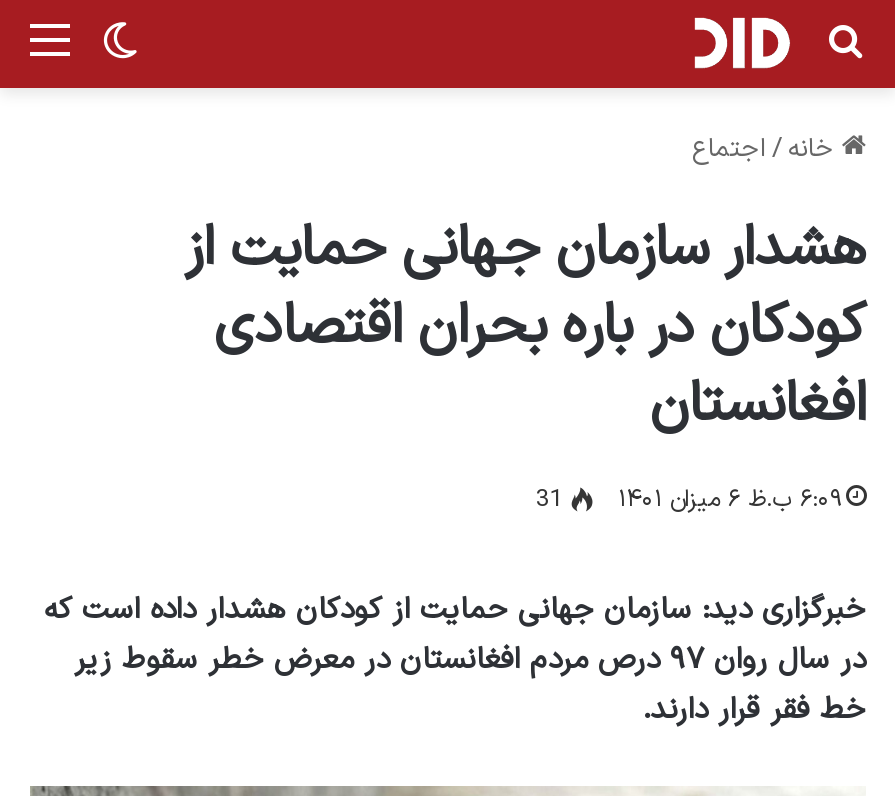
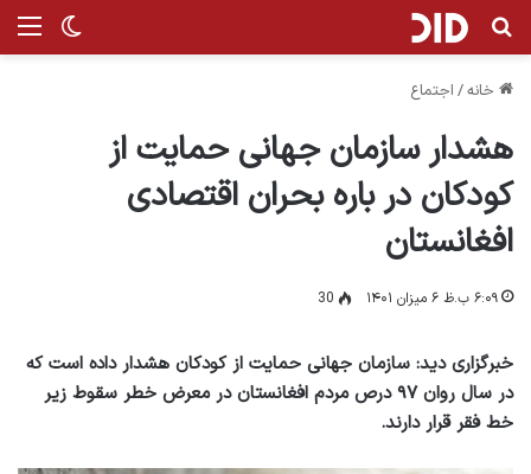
[536,482,564,518] 31 -> [318,288,334,309] 30

